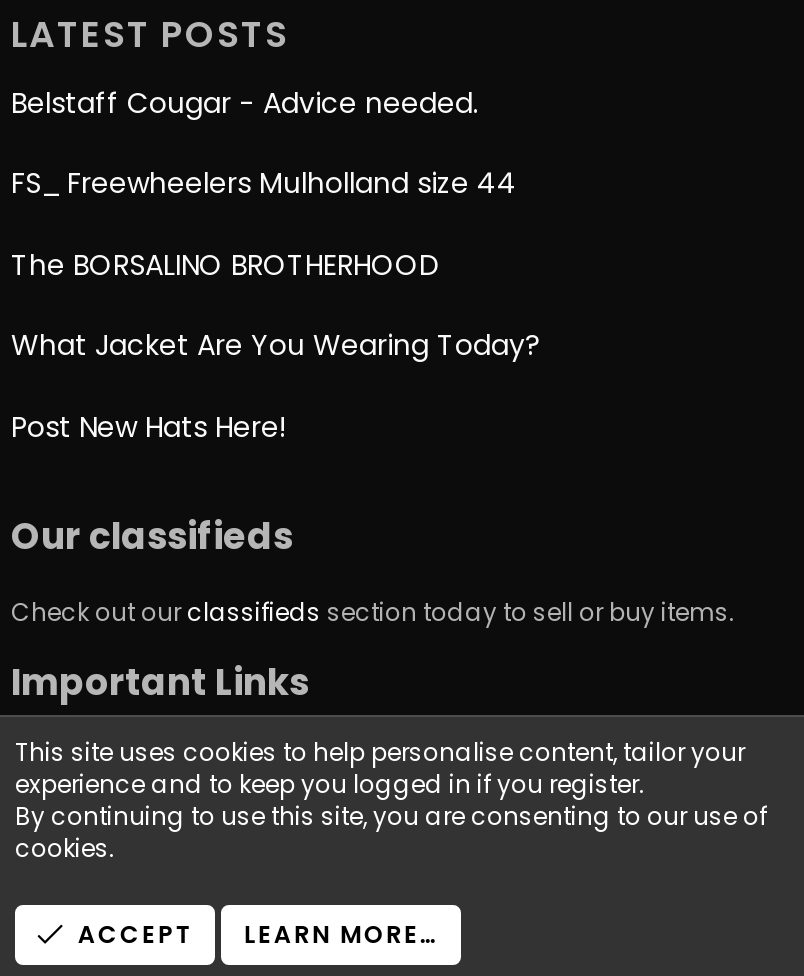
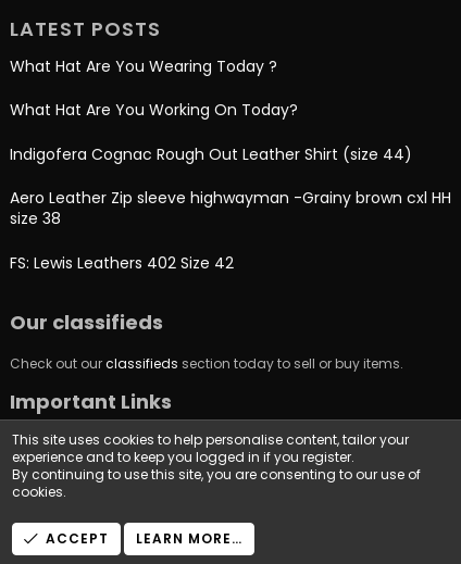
[11,83,479,123] Belstaff Cougar - Advice needed. -> [10,55,277,77] What Hat Are You Wearing Today ?
[11,164,517,204] FS_ Freewheelers Mulholland size 44 -> [10,99,298,121] What Hat Are You Working On Today?
[11,245,439,285] The BORSALINO BROTHERHOOD -> [10,143,412,165] Indigofera Cognac Rough Out Leather Shirt (size 44)
[11,326,541,366] What Jacket Are You Wearing Today? -> [10,187,451,230] Aero Leather Zip sleeve highwayman -Grainy brown cxl HH | size 38
[11,407,287,447] Post New Hats Here! -> [10,252,234,274] FS: Lewis Leathers 402 Size 42

